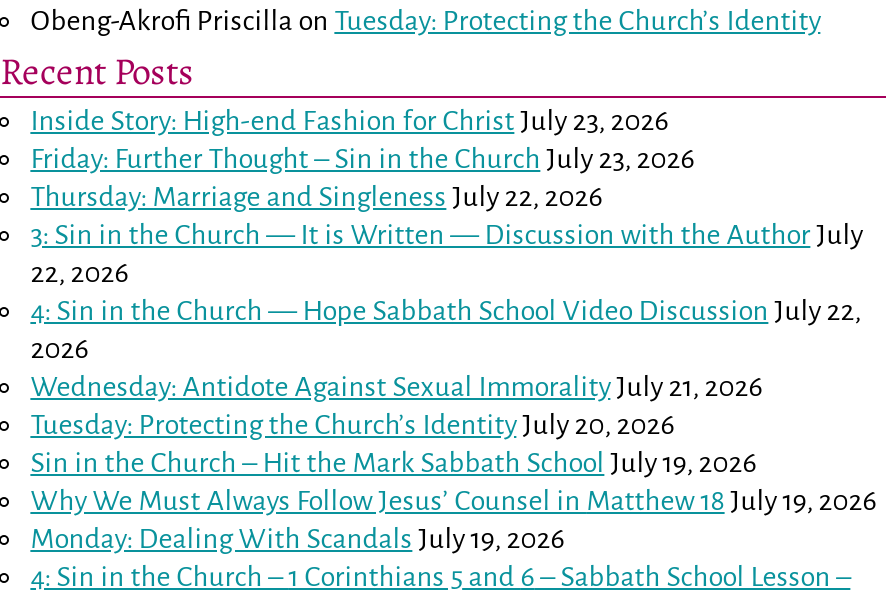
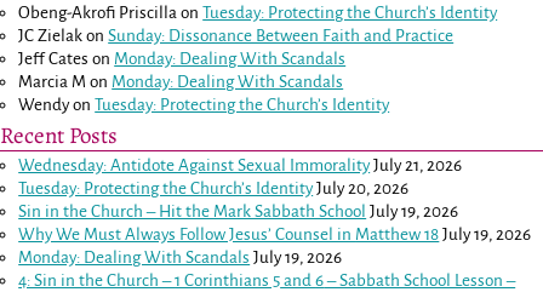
moved [0,46,194,98] -> [0,120,118,151]: Recent Posts
none -> [18,26,454,114] JC Zielak on Sunday: Dissonance Between Faith and Practice | Jeff Cates on Monday: Dealing With Scandals | Marcia M on Monday: Dealing With Scandals | Wendy on Tuesday: Protecting the Church’s Identity
[30,105,862,363] Inside Story: High-end Fashion for Christ July 23, 2026 | Friday: Further Thought – Sin in the Church July 23, 2026 | Thursday: Marriage and Singleness July 22, 2026 | 3: Sin in the Church — It is Written — Discussion with the Author July | 22, 2026 | 4: Sin in the Church — Hope Sabbath School Video Discussion July 22, | 2026 -> none

